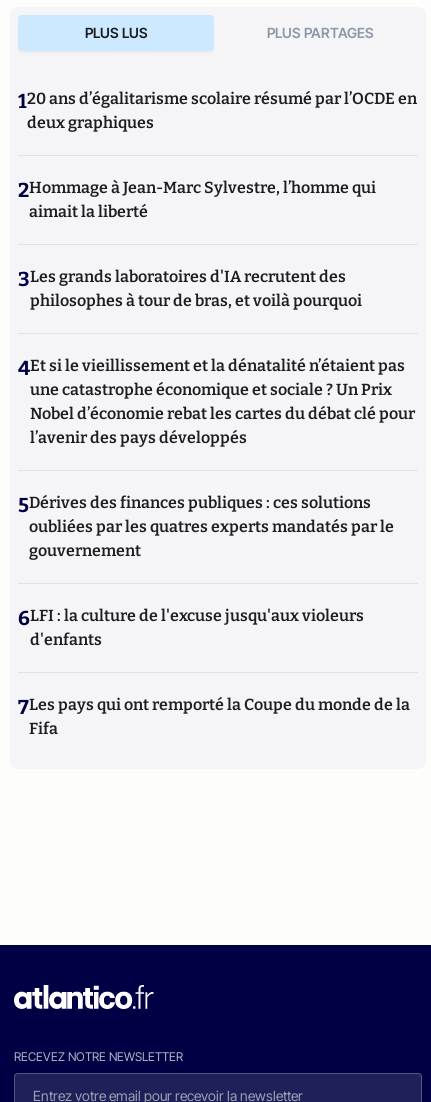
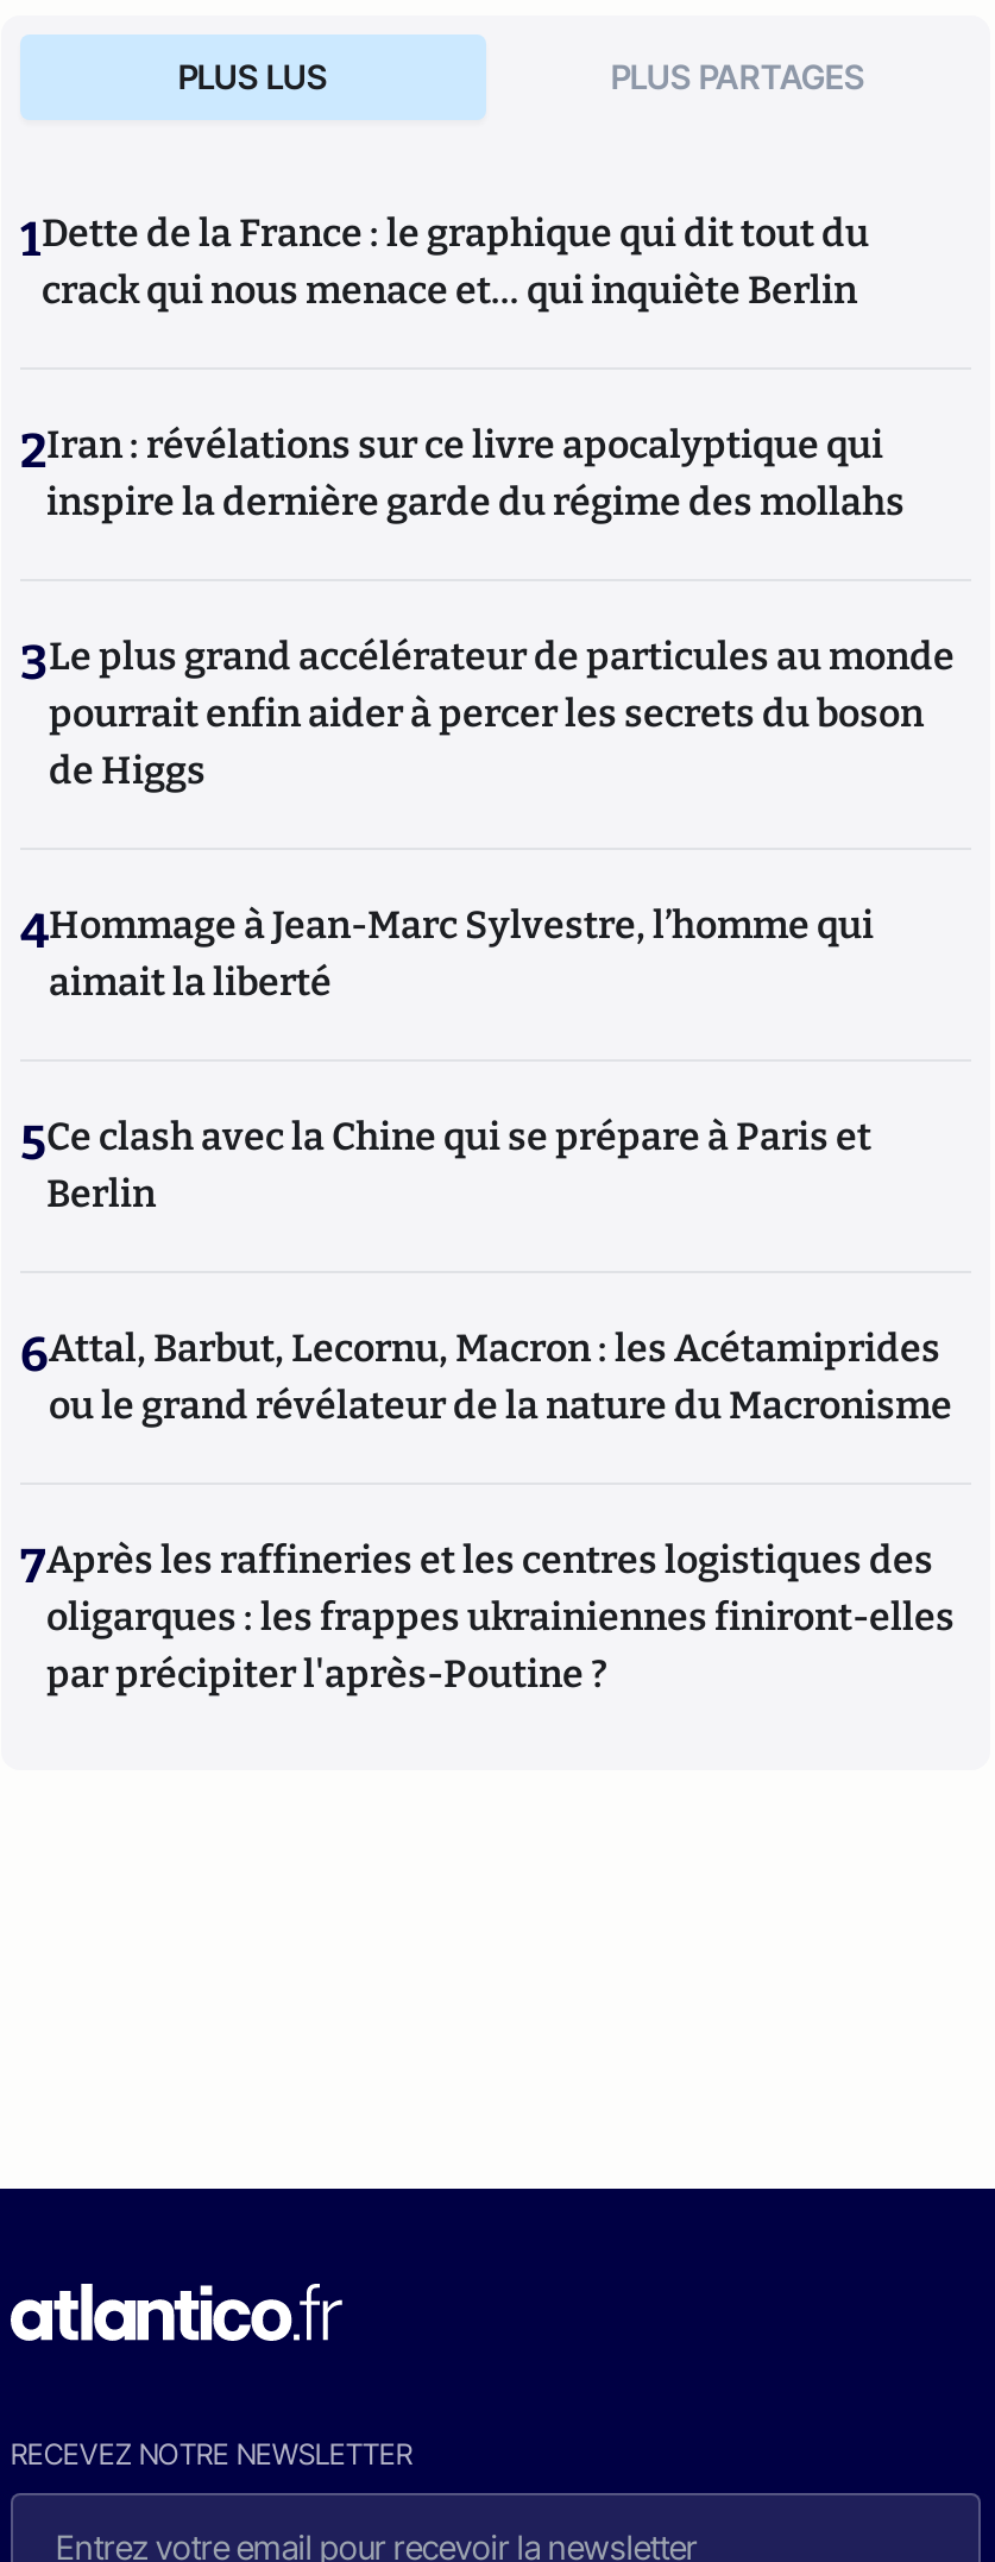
[18,89,417,202] 120 ans d’égalitarisme scolaire résumé par l’OCDE en | deux graphiques | 2Hommage à Jean-Marc Sylvestre, l’homme qui -> [20,210,955,959] 1Dette de la France : le graphique qui dit tout du | crack qui nous menace et… qui inquiète Berlin | 2Iran : révélations sur ce livre apocalyptique qui | inspire la dernière garde du régime des mollahs | 3Le plus grand accélérateur de particules au monde | pourrait enfin aider à percer les secrets du boson | de Higgs | 4Hommage à Jean-Marc Sylvestre, l’homme qui
moved [29,202,148,221] -> [49,959,332,1005]: aimait la liberté
[18,267,415,738] 3Les grands laboratoires d'IA recrutent des | philosophes à tour de bras, et voilà pourquoi | 4Et si le vieillissement et la dénatalité n’étaient pas | une catastrophe économique et sociale ? Un Prix | Nobel d’économie rebat les cartes du débat clé pour | l’avenir des pays développés | 5Dérives des finances publiques : ces solutions | oubliées par les quatres experts mandatés par le | gouvernement | 6LFI : la culture de l'excuse jusqu'aux violeurs | d'enfants | 7Les pays qui ont remporté la Coupe du monde de la | Fifa -> [20,1114,955,1697] 5Ce clash avec la Chine qui se prépare à Paris et | Berlin | 6Attal, Barbut, Lecornu, Macron : les Acétamiprides | ou le grand révélateur de la nature du Macronisme | 7Après les raffineries et les centres logistiques des | oligarques : les frappes ukrainiennes finiront-elles | par précipiter l'après-Poutine ?

